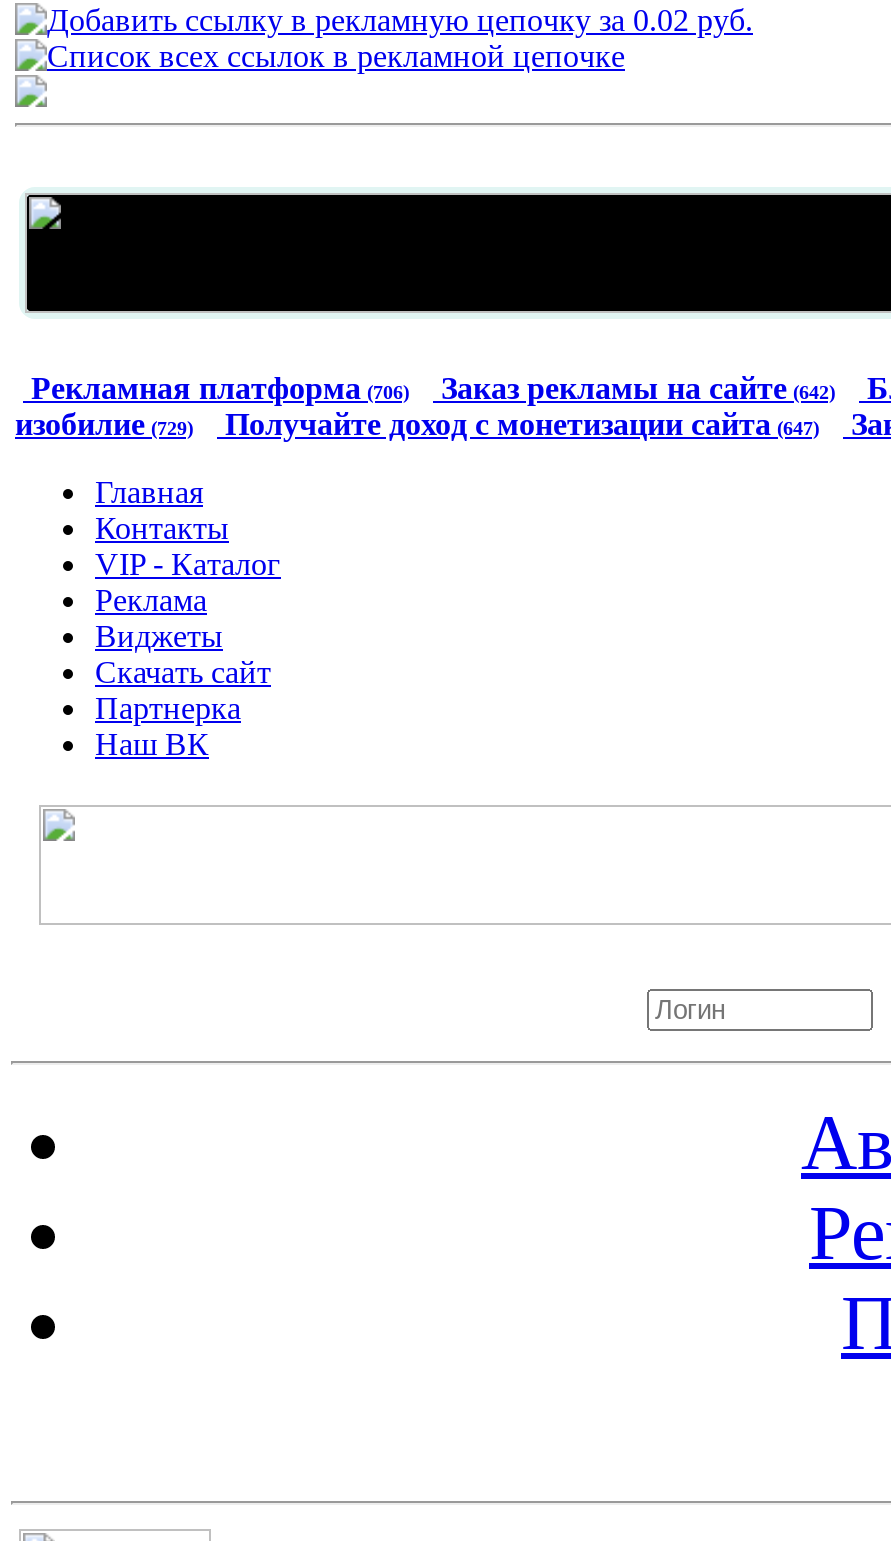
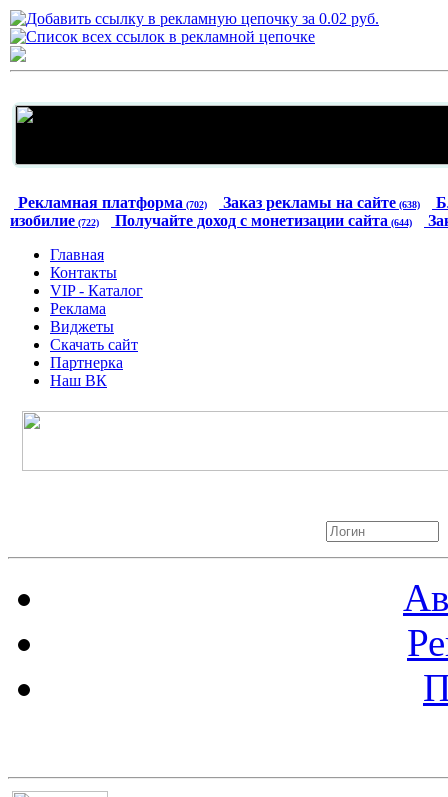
[23,371,409,405] Рекламная платформа (706) -> [14,194,207,211] Рекламная платформа (702)
[433,371,835,405] Заказ рекламы на сайте (642) -> [219,194,420,211] Заказ рекламы на сайте (638)
[15,407,193,441] изобилие (729) -> [10,212,99,229] изобилие (722)
[217,407,819,441] Получайте доход с монетизации сайта (647) -> [111,212,412,229] Получайте доход с монетизации сайта (644)

